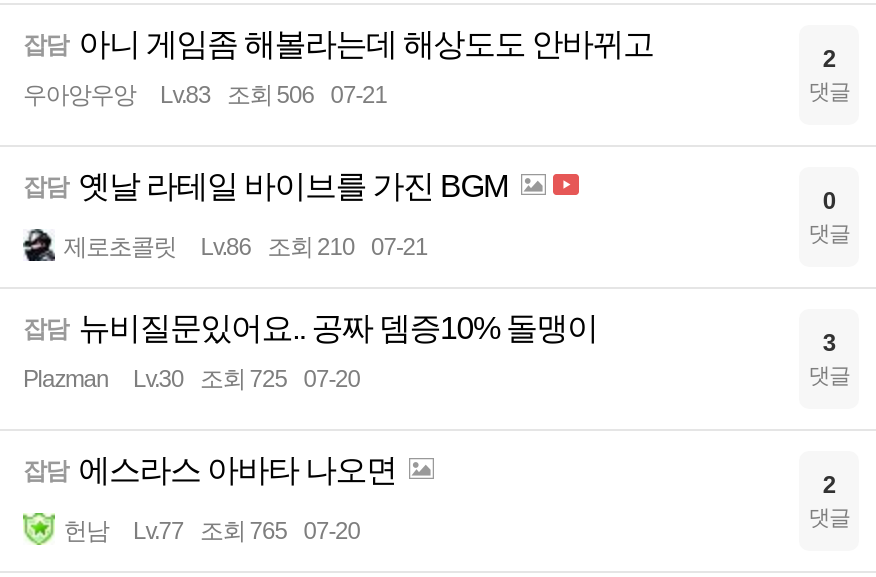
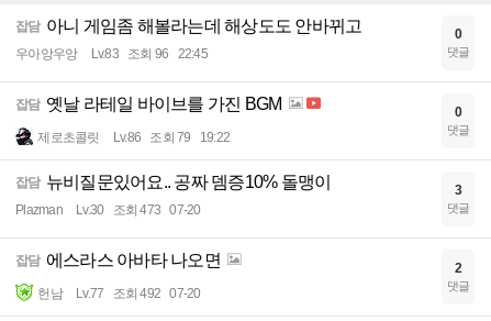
[823,45,835,73] 2 -> [455,26,461,42] 0
[23,81,387,109] 우아앙우앙 Lv.83 조회 506 07-21 -> [15,46,207,62] 우아앙우앙 Lv.83 조회 96 22:45
[63,233,427,261] 제로초콜릿 Lv.86 조회 210 07-21 -> [38,130,230,145] 제로초콜릿 Lv.86 조회 79 19:22
[23,365,360,393] Plazman Lv.30 조회 725 07-20 -> [15,202,200,218] Plazman Lv.30 조회 473 07-20
[63,517,360,545] 헌남 Lv.77 조회 765 07-20 -> [38,286,200,301] 헌남 Lv.77 조회 492 07-20

